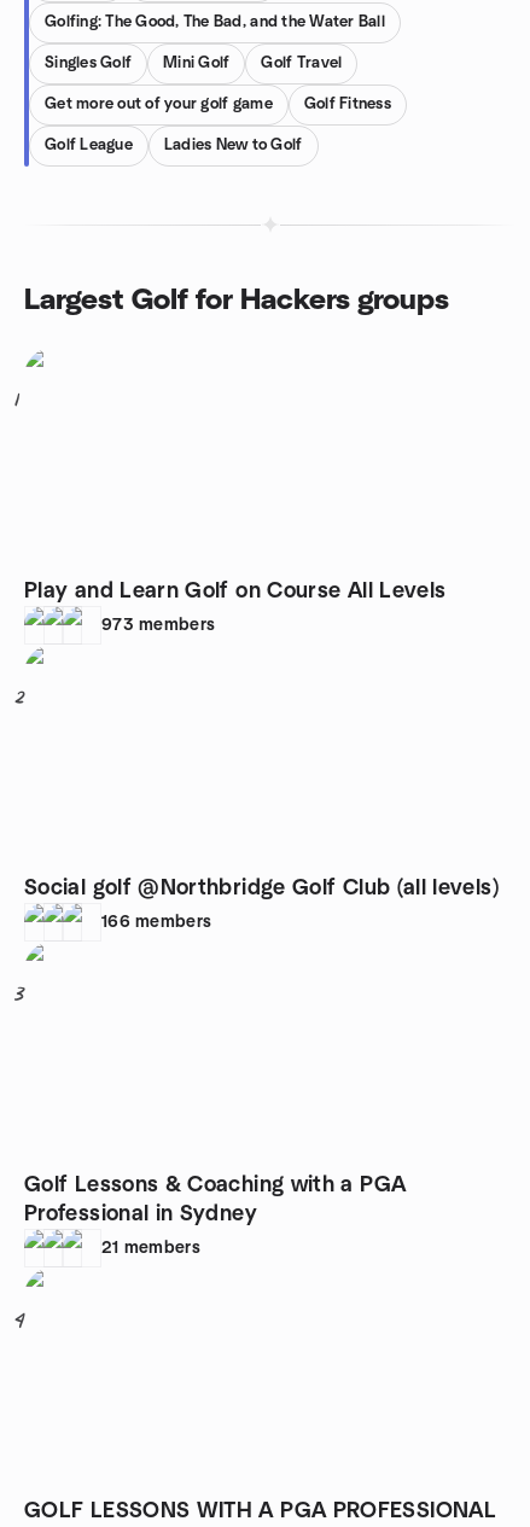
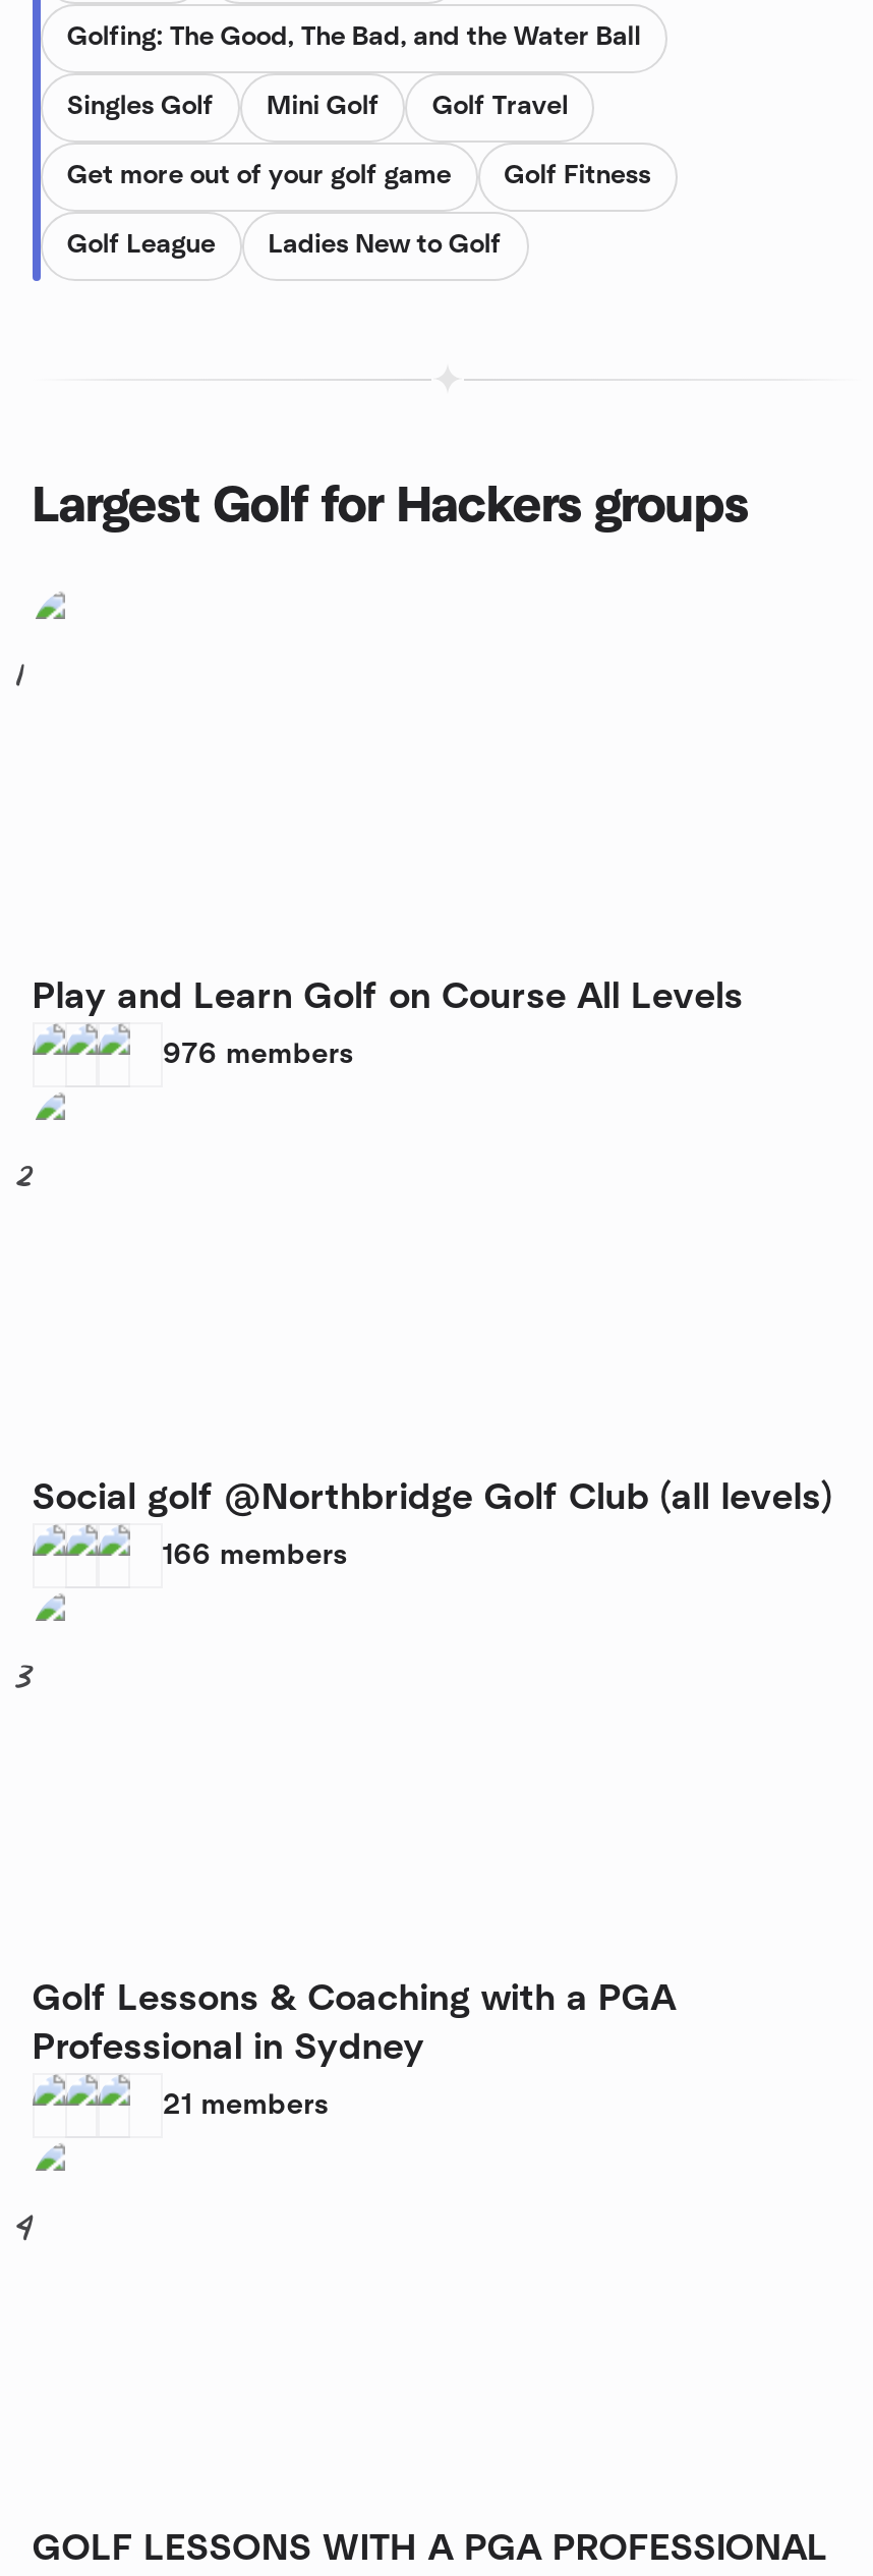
[101,617,215,634] 973 members -> [163,1041,354,1069] 976 members

